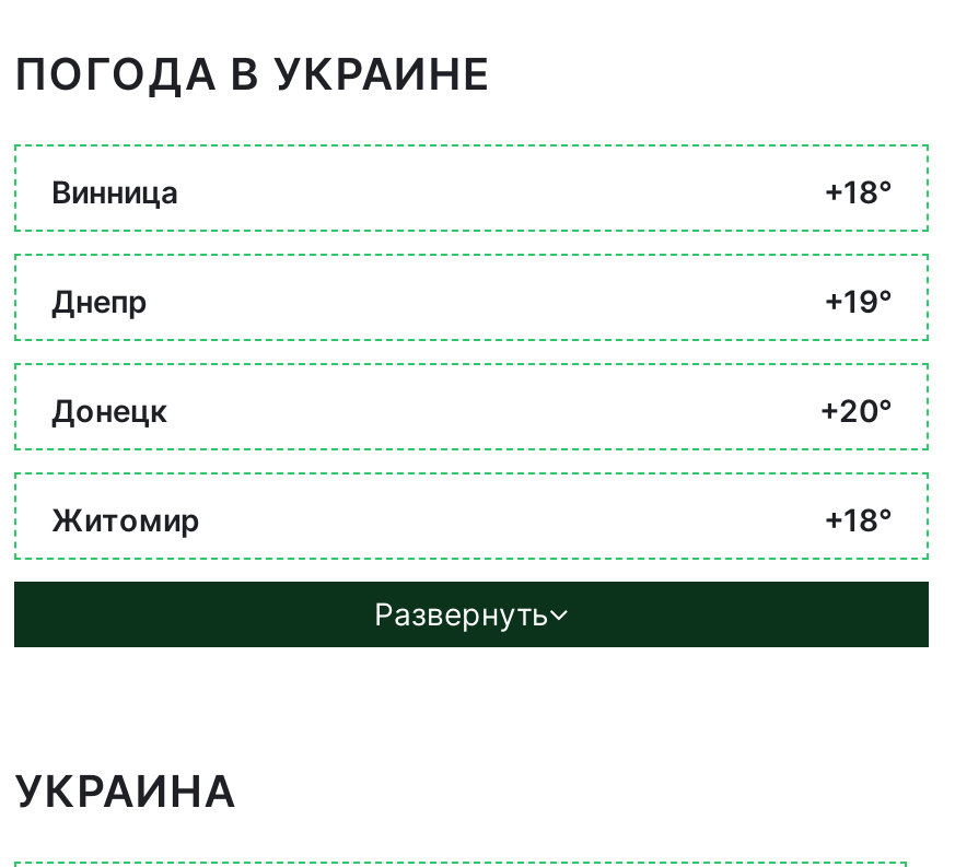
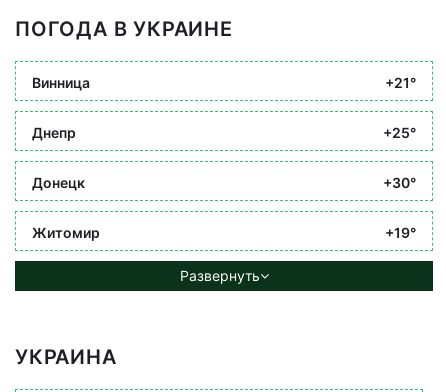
[824,172,892,209] +18° -> [385,73,416,90] +21°
[824,281,892,318] +19° -> [383,123,416,140] +25°
[819,390,892,427] +20° -> [383,173,416,190] +30°
[824,500,892,537] +18° -> [385,223,416,240] +19°

